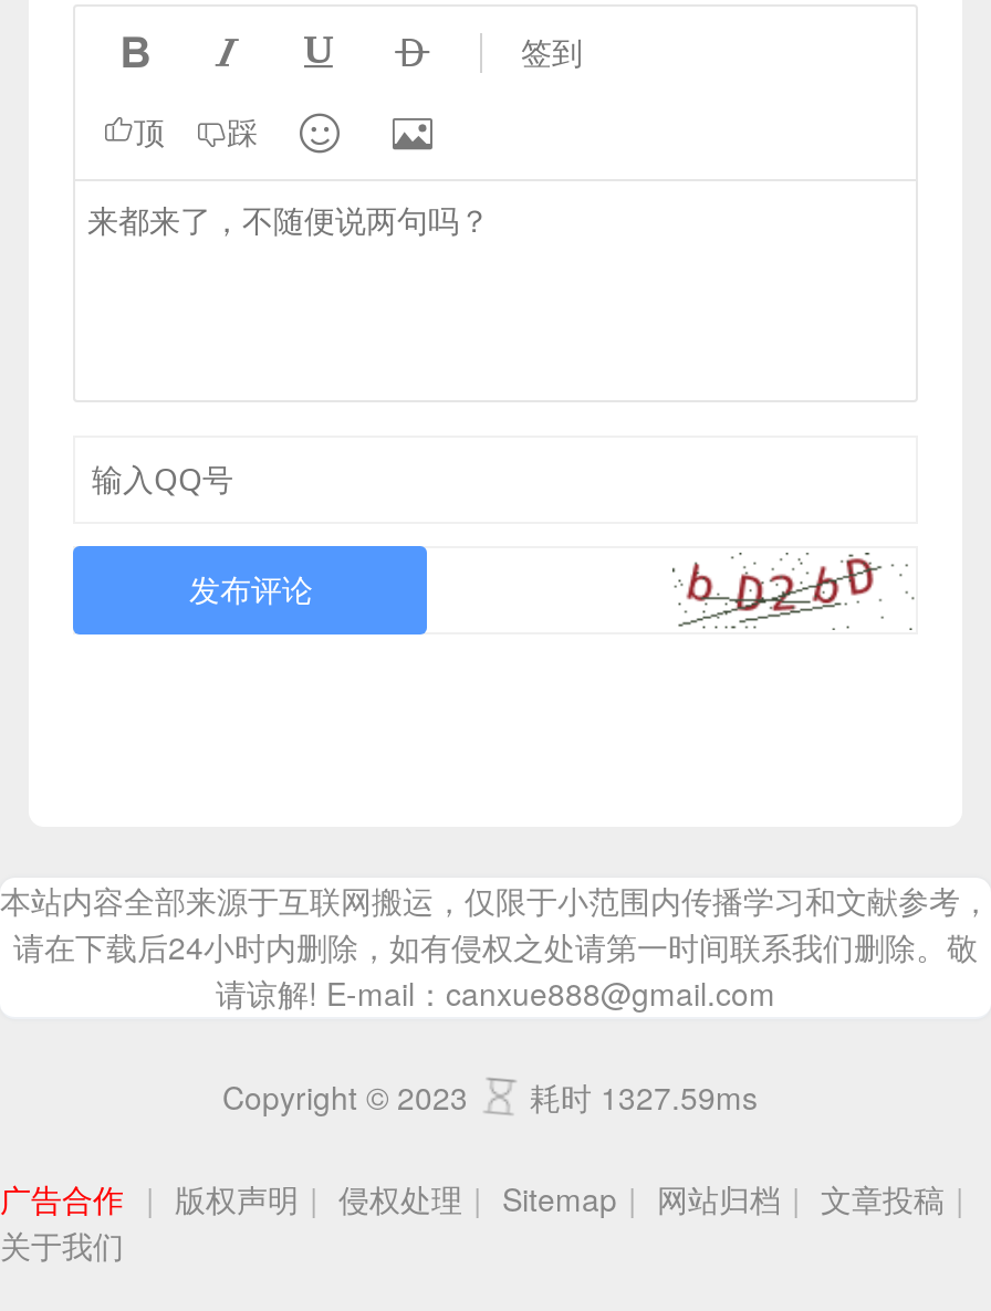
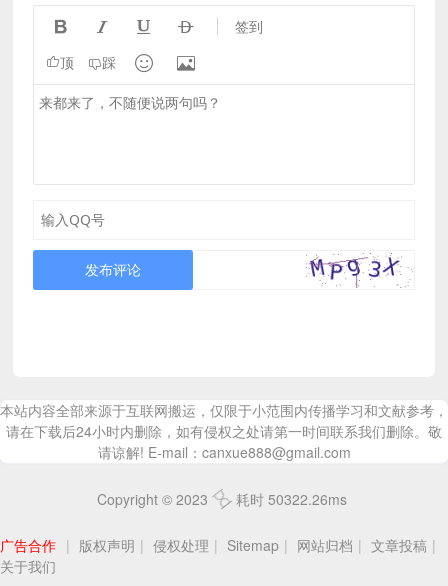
[670,553,883,630] [image] -> [308,253,400,288] [image]
[222,1074,758,1118] Copyright © 2023 耗时 1327.59ms -> [96,489,346,509] Copyright © 2023 耗时 50322.26ms

